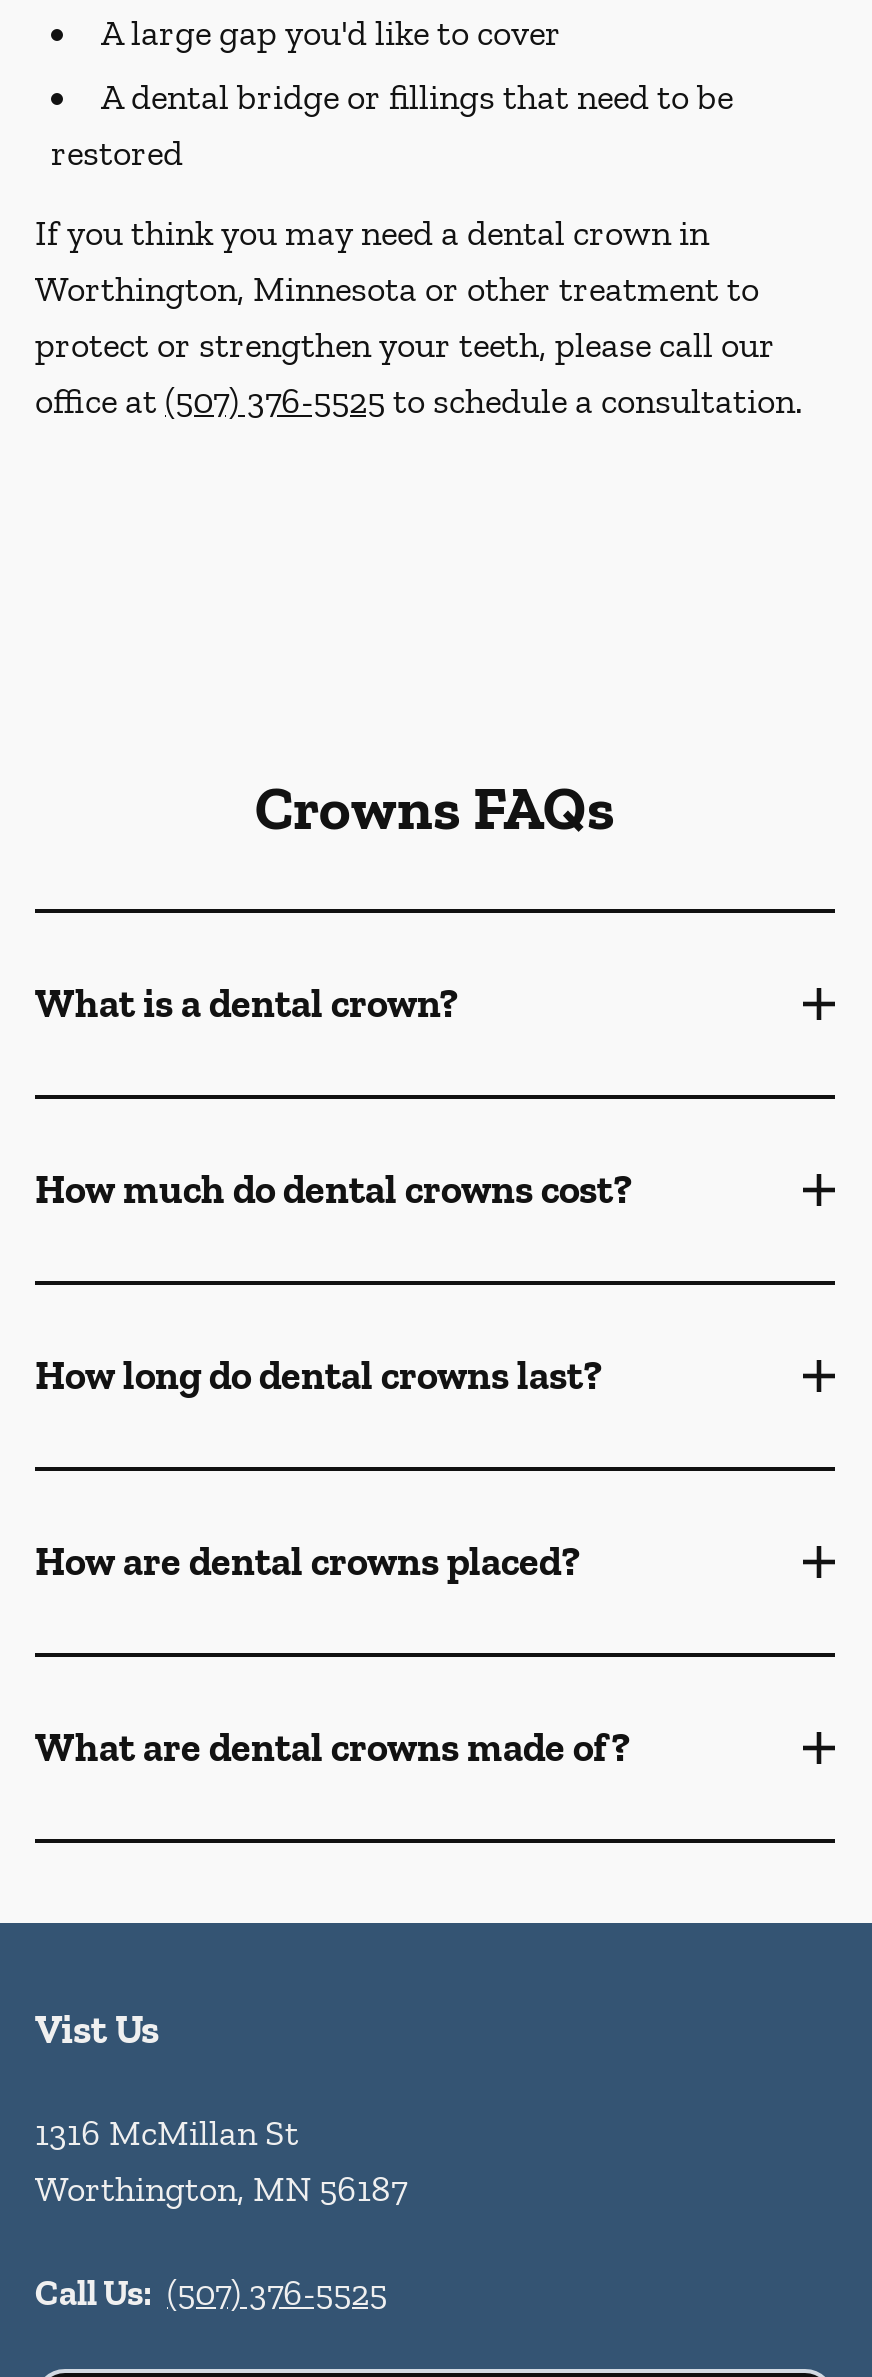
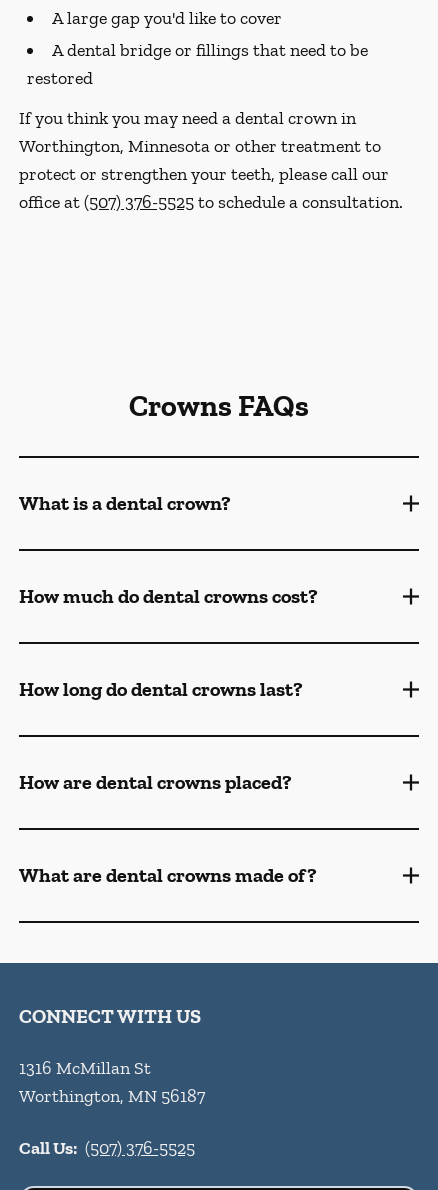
[35,2005,159,2053] Vist Us -> [19,1004,201,1028] CONNECT WITH US

